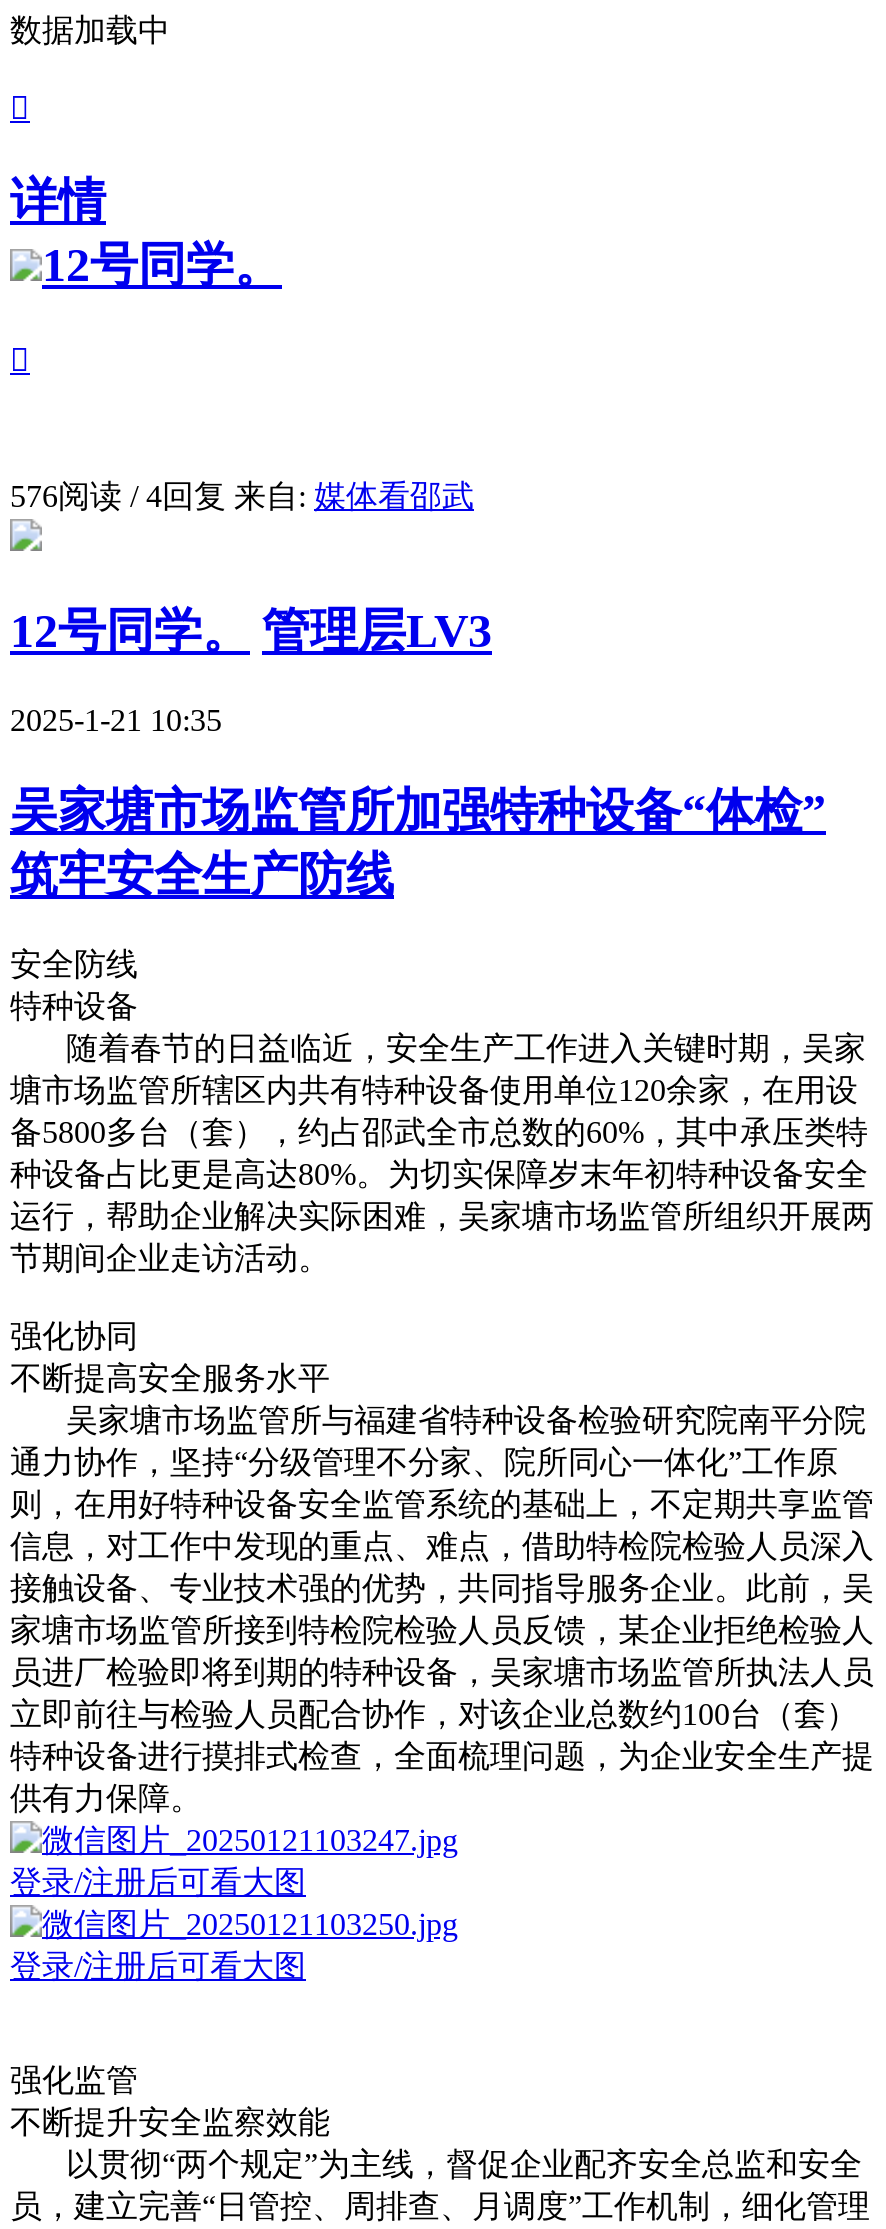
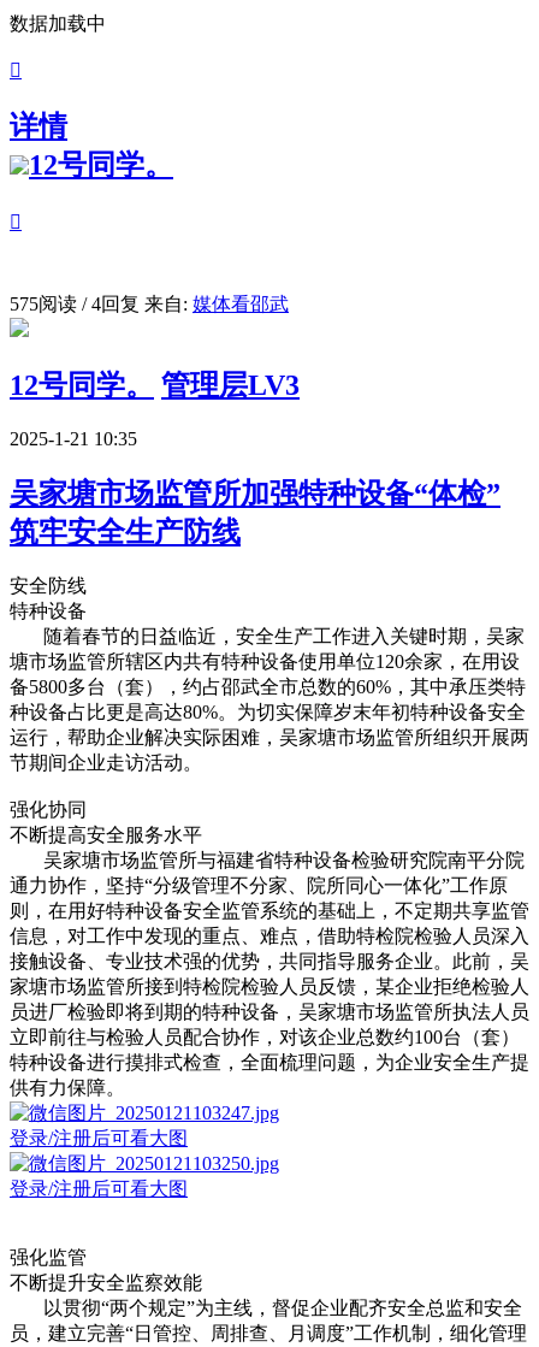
[10,479,474,513] 576阅读 / 4回复 来自:媒体看邵武 -> [10,293,289,314] 575阅读 / 4回复 来自:媒体看邵武

